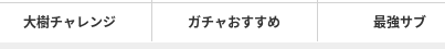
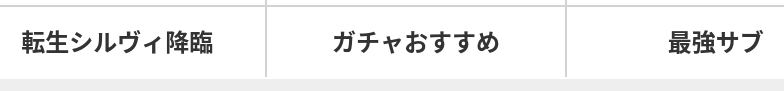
[23,13,116,32] 大樹チャレンジ -> [21,25,213,59] 転生シルヴィ降臨

